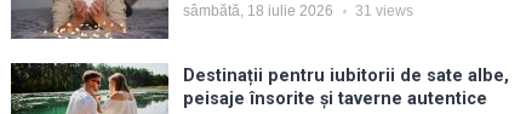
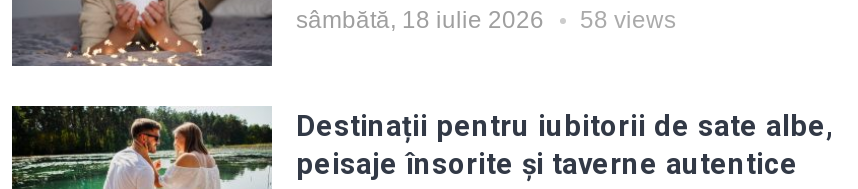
[183,3,413,20] sâmbătă, 18 iulie 2026 31 views -> [296,5,676,33] sâmbătă, 18 iulie 2026 58 views

